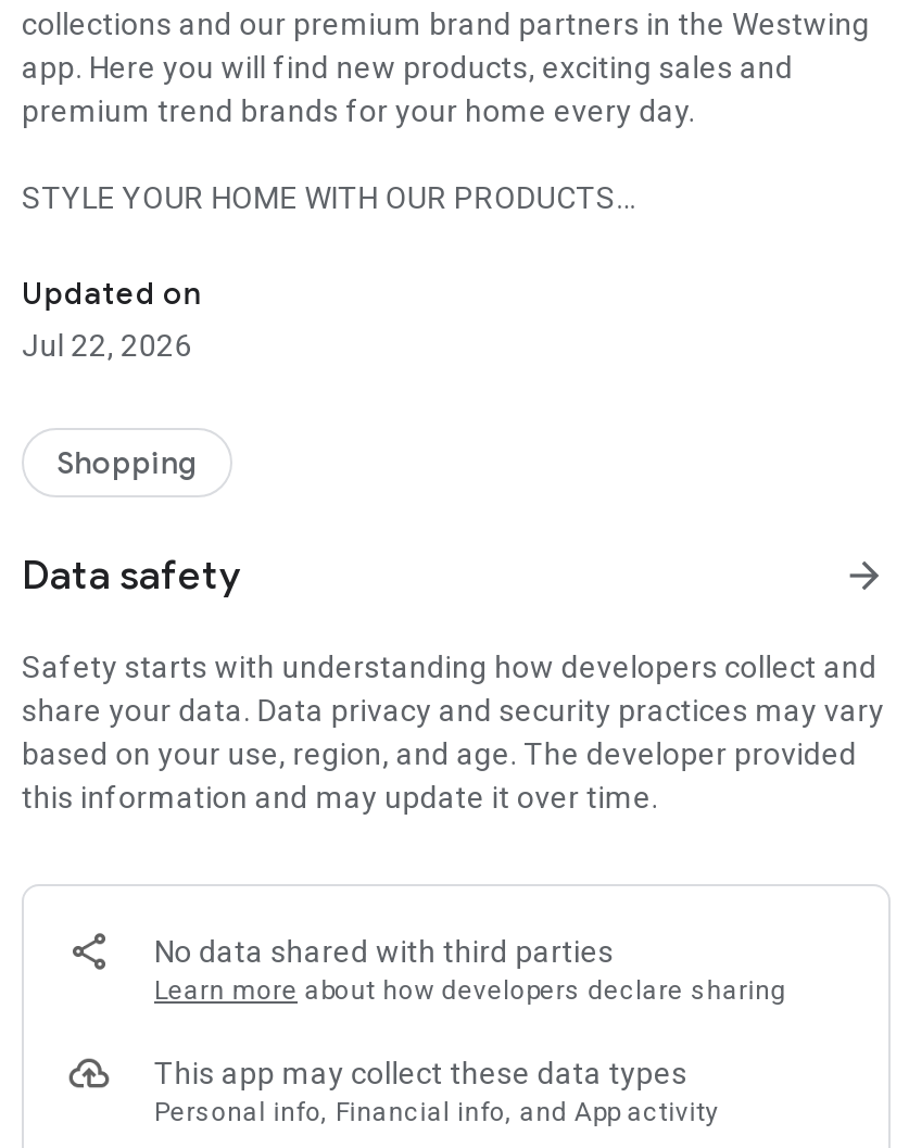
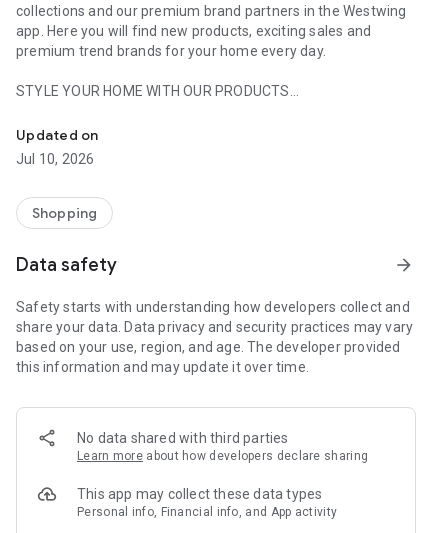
[22,328,192,363] Jul 22, 2026 -> [16,151,94,167] Jul 10, 2026

